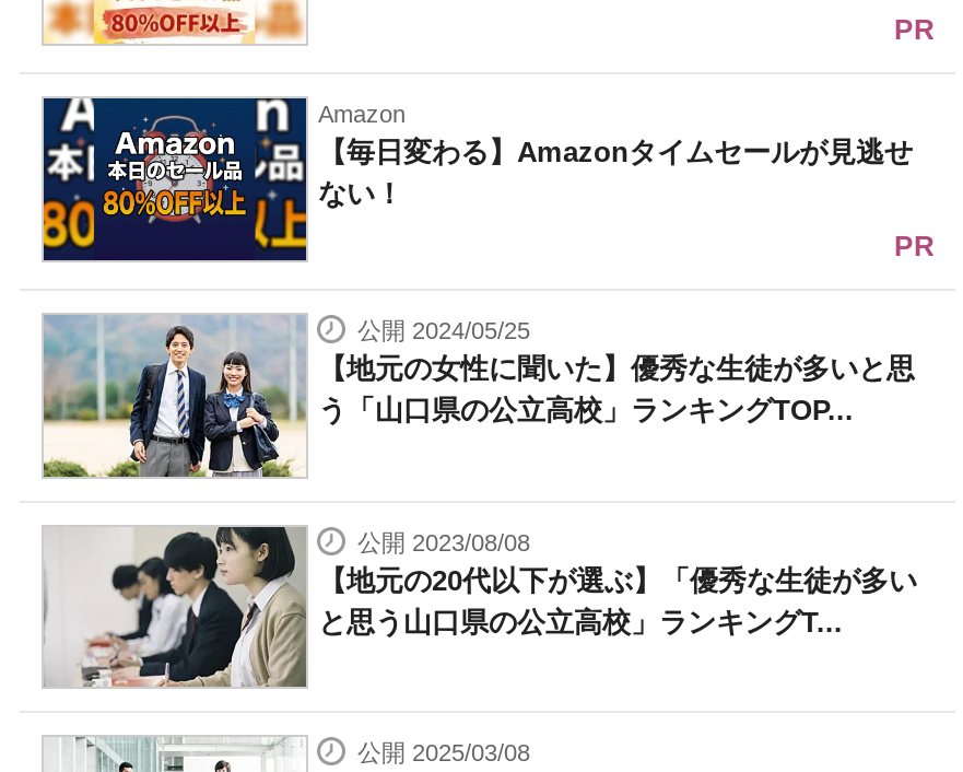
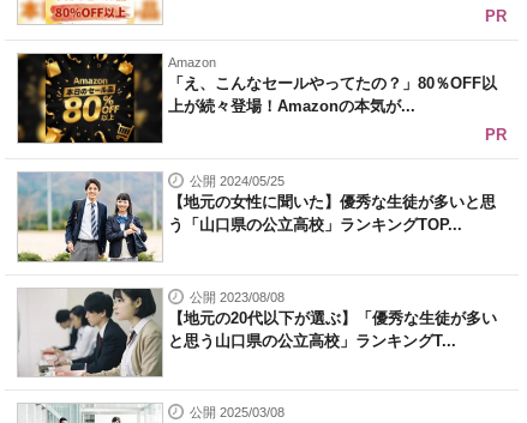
[42,96,913,262] [image] | 【毎日変わる】Amazonタイムセールが見逃せ | ない！ -> [17,53,498,144] [image] | 「え、こんなセールやってたの？」80％OFF以 | 上が続々登場！Amazonの本気が...

